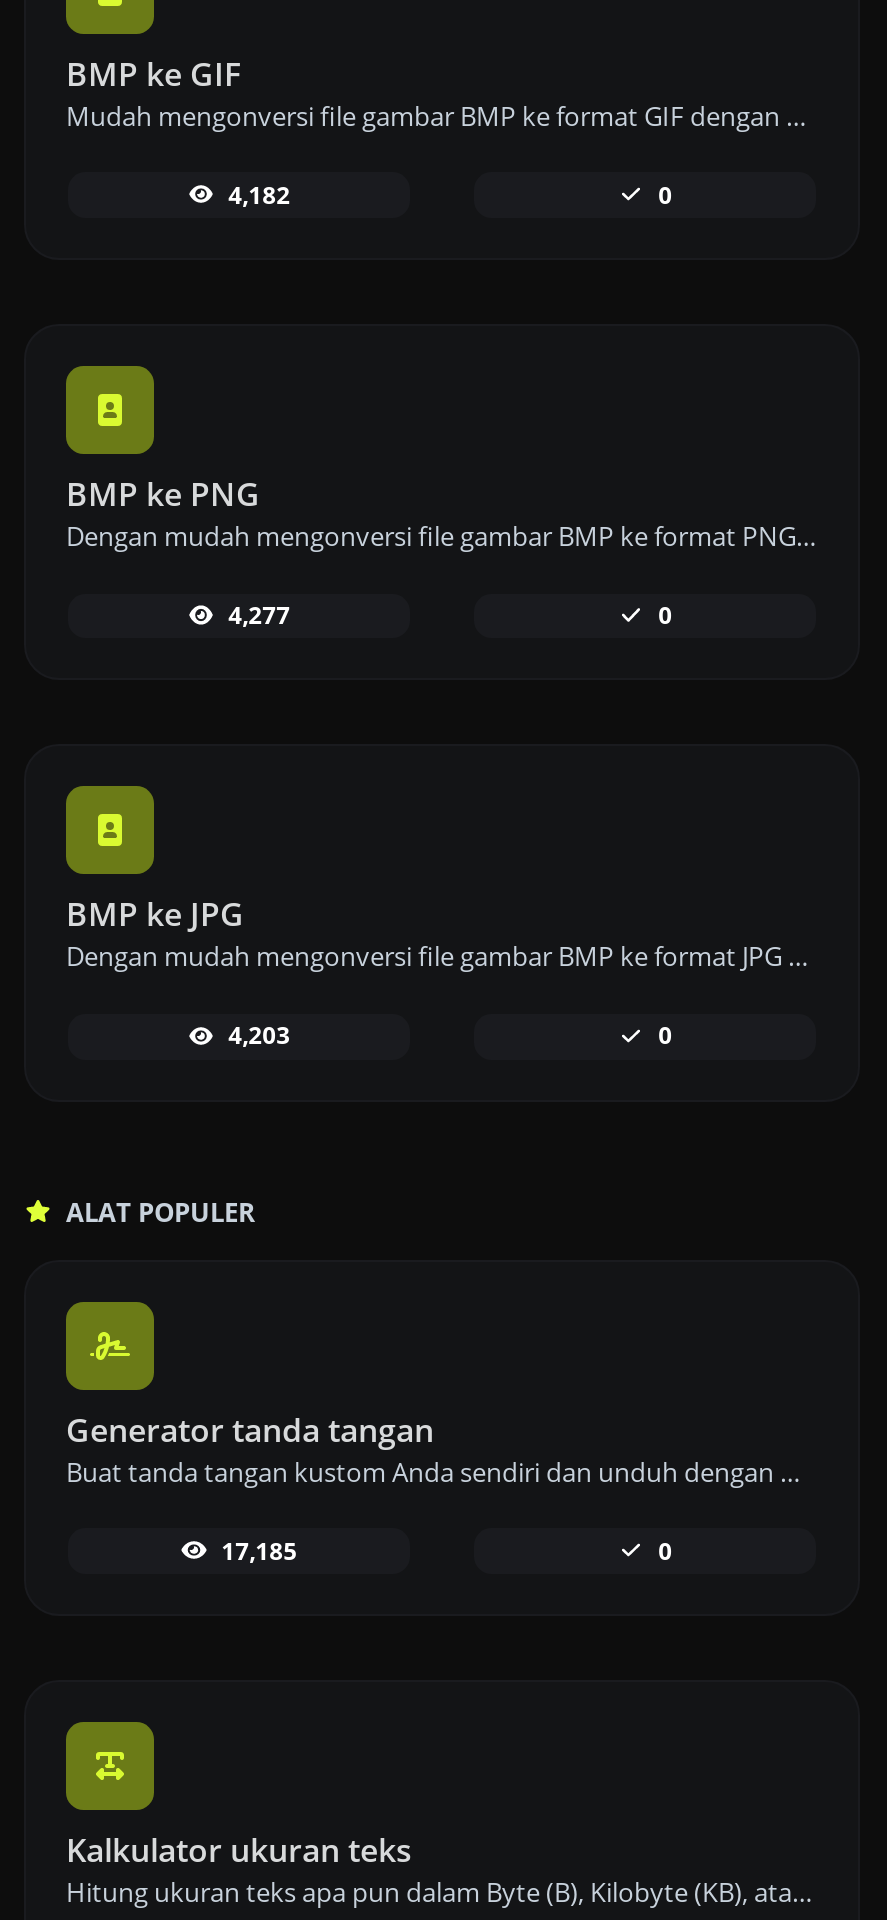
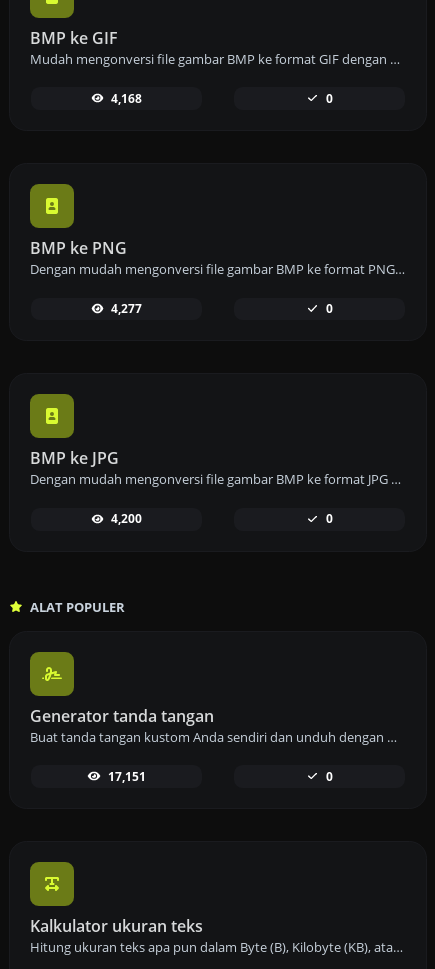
[222,177,290,211] 4,182 -> [108,89,142,106] 4,168
[222,1019,290,1053] 4,203 -> [108,510,142,527] 4,200
[215,1533,297,1567] 17,185 -> [105,768,146,785] 17,151

